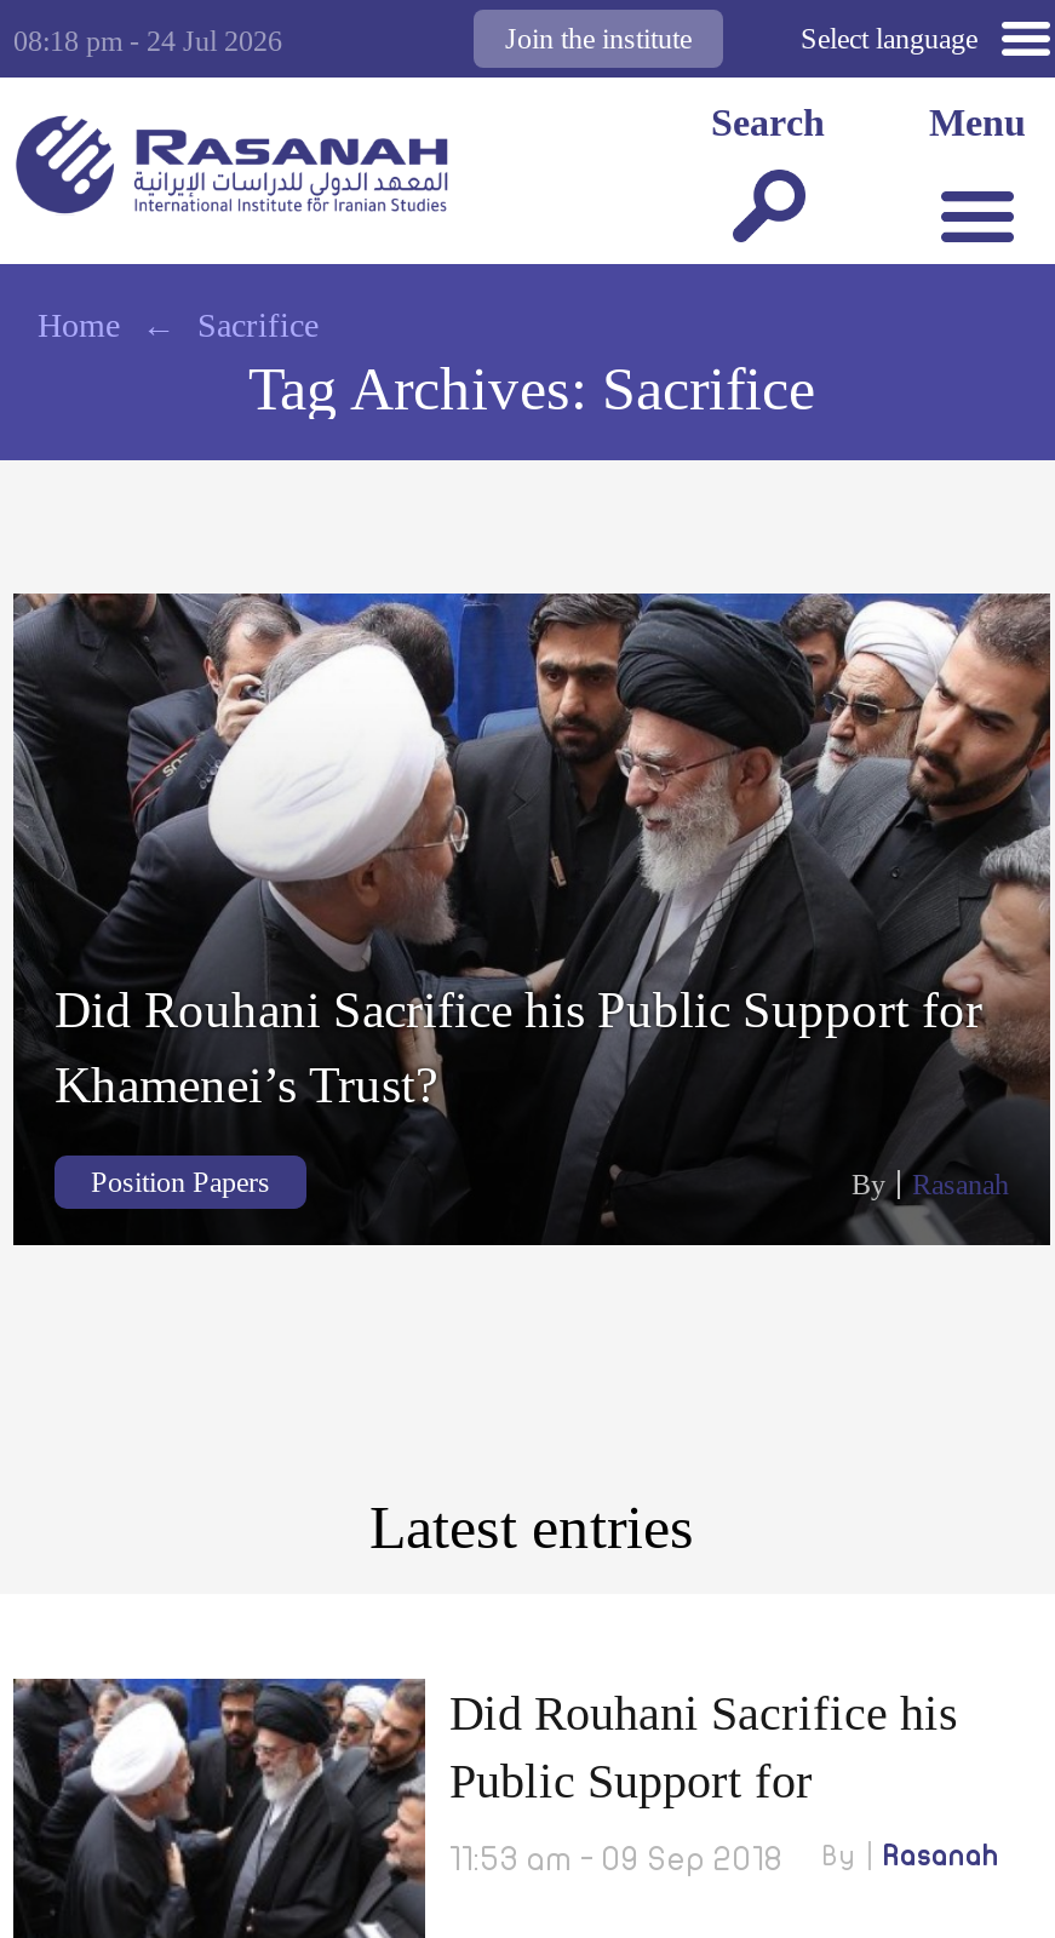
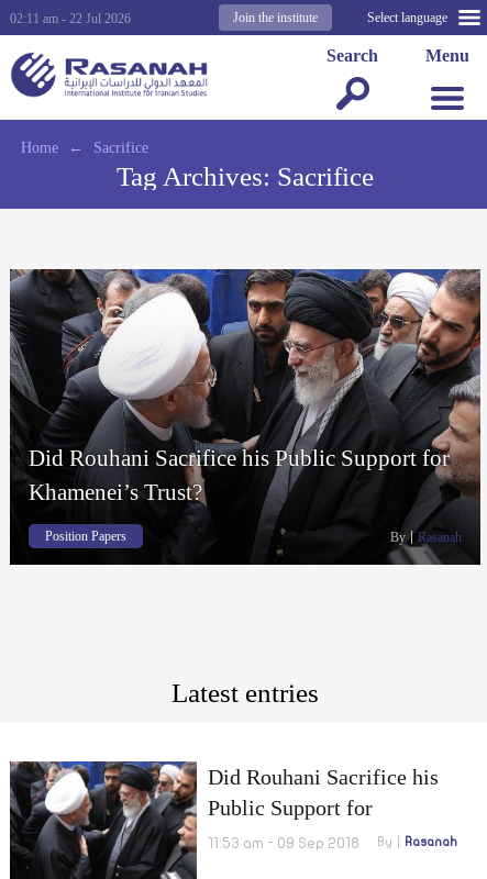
[13,24,282,58] 08:18 pm - 24 Jul 2026 -> [10,11,131,26] 02:11 am - 22 Jul 2026

